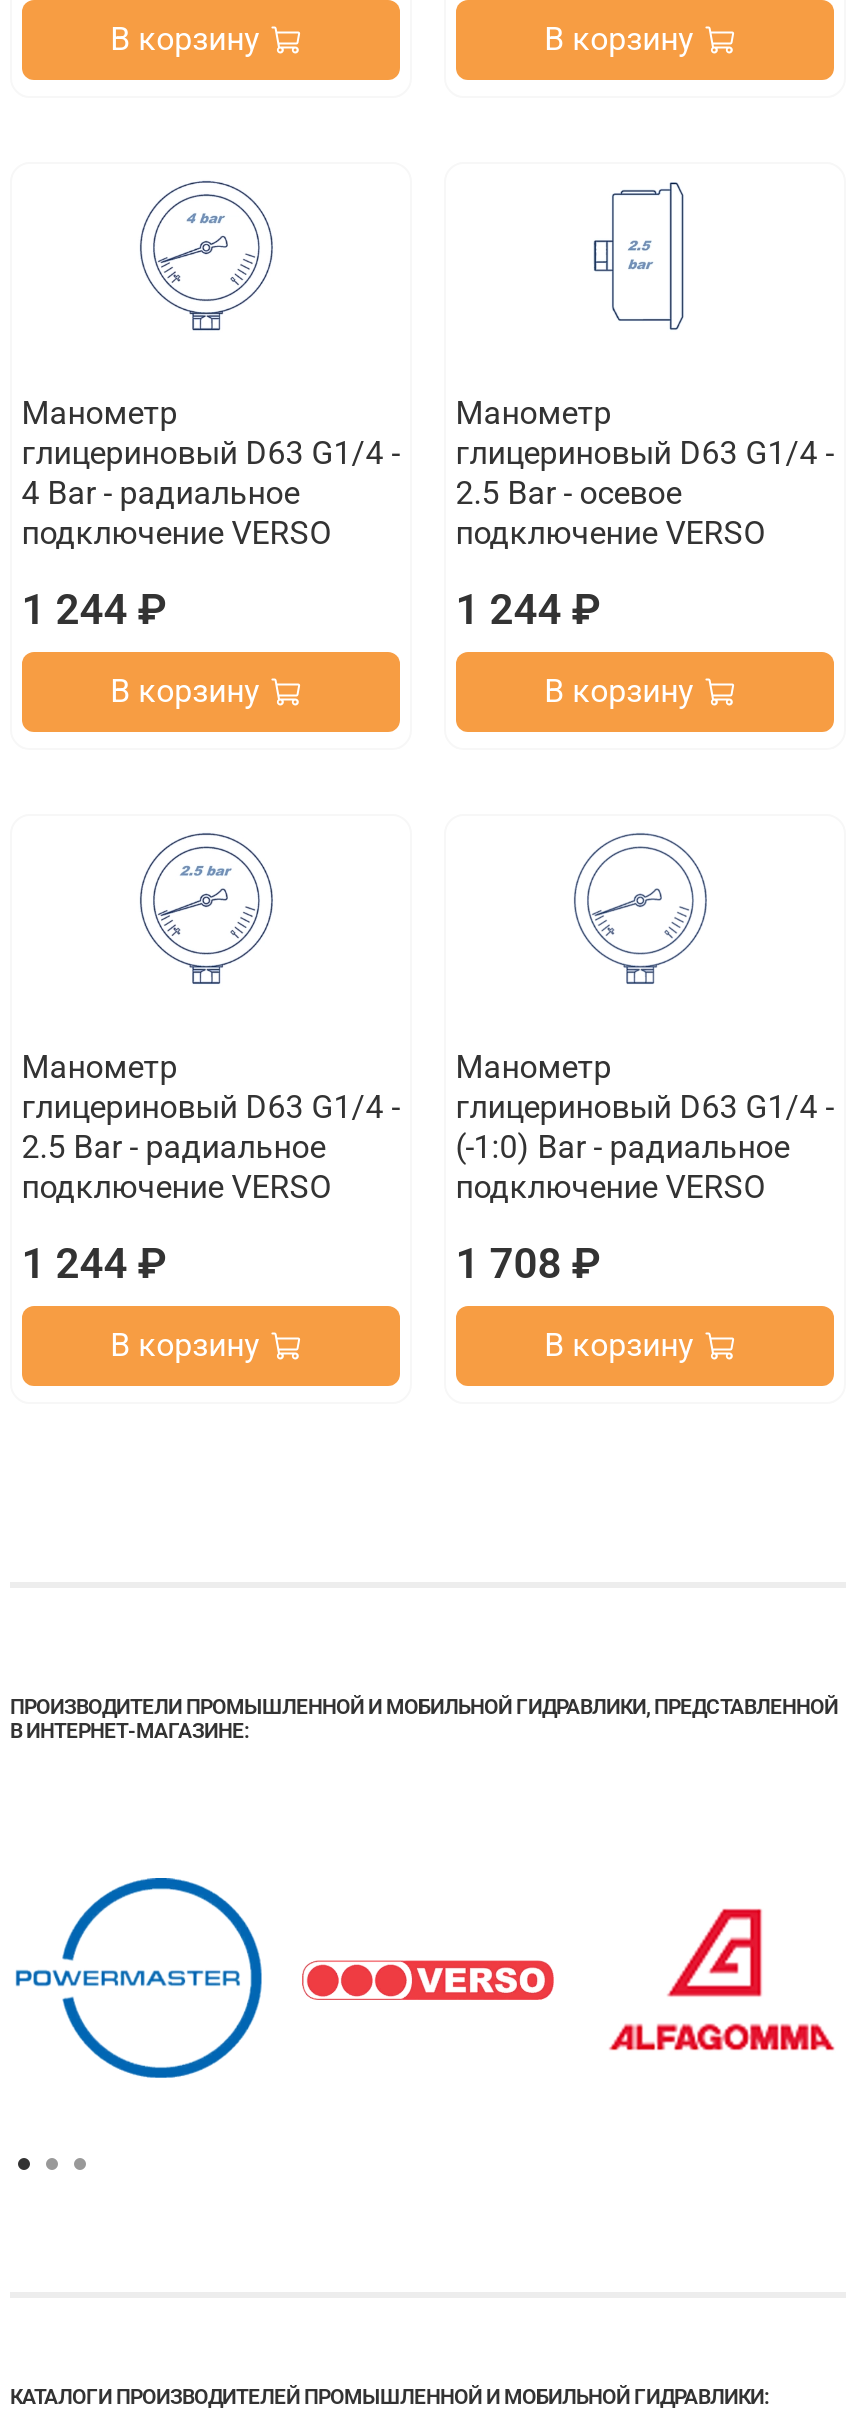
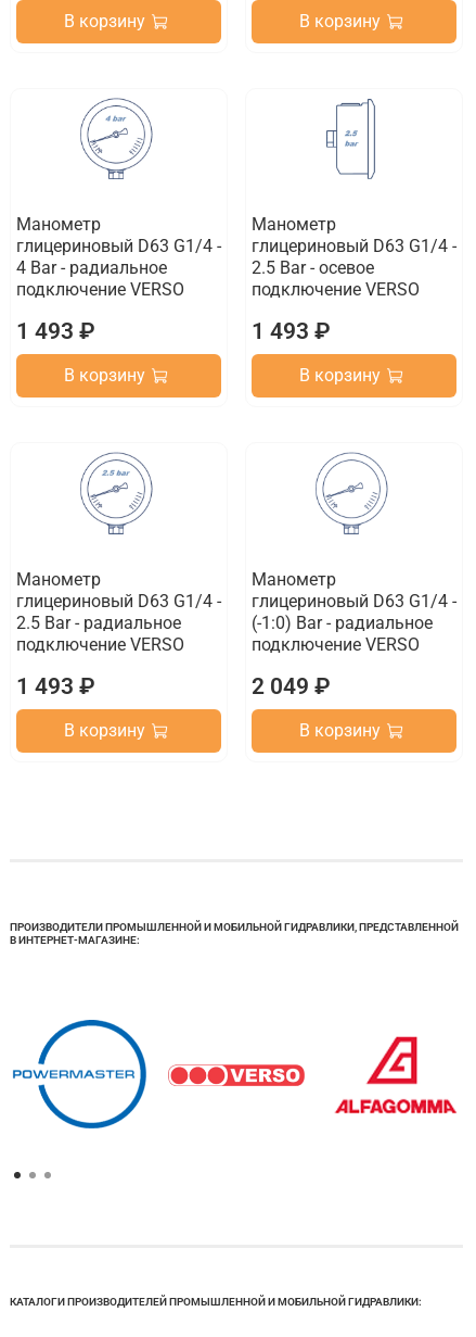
[22,587,168,635] 1 244 ₽ -> [16,319,95,345] 1 493 ₽
[456,587,602,635] 1 244 ₽ -> [251,319,330,345] 1 493 ₽
[22,1240,168,1288] 1 244 ₽ -> [16,673,95,699] 1 493 ₽
[456,1240,602,1288] 1 708 ₽ -> [251,673,330,699] 2 049 ₽

